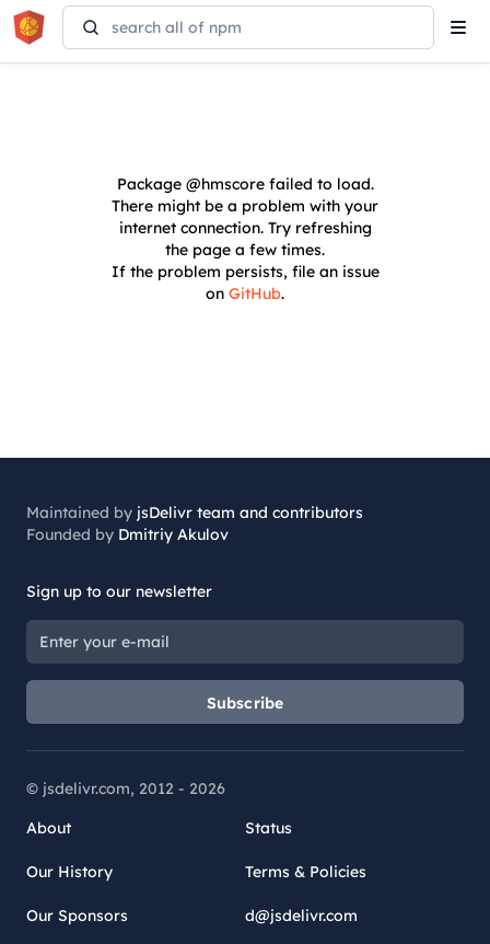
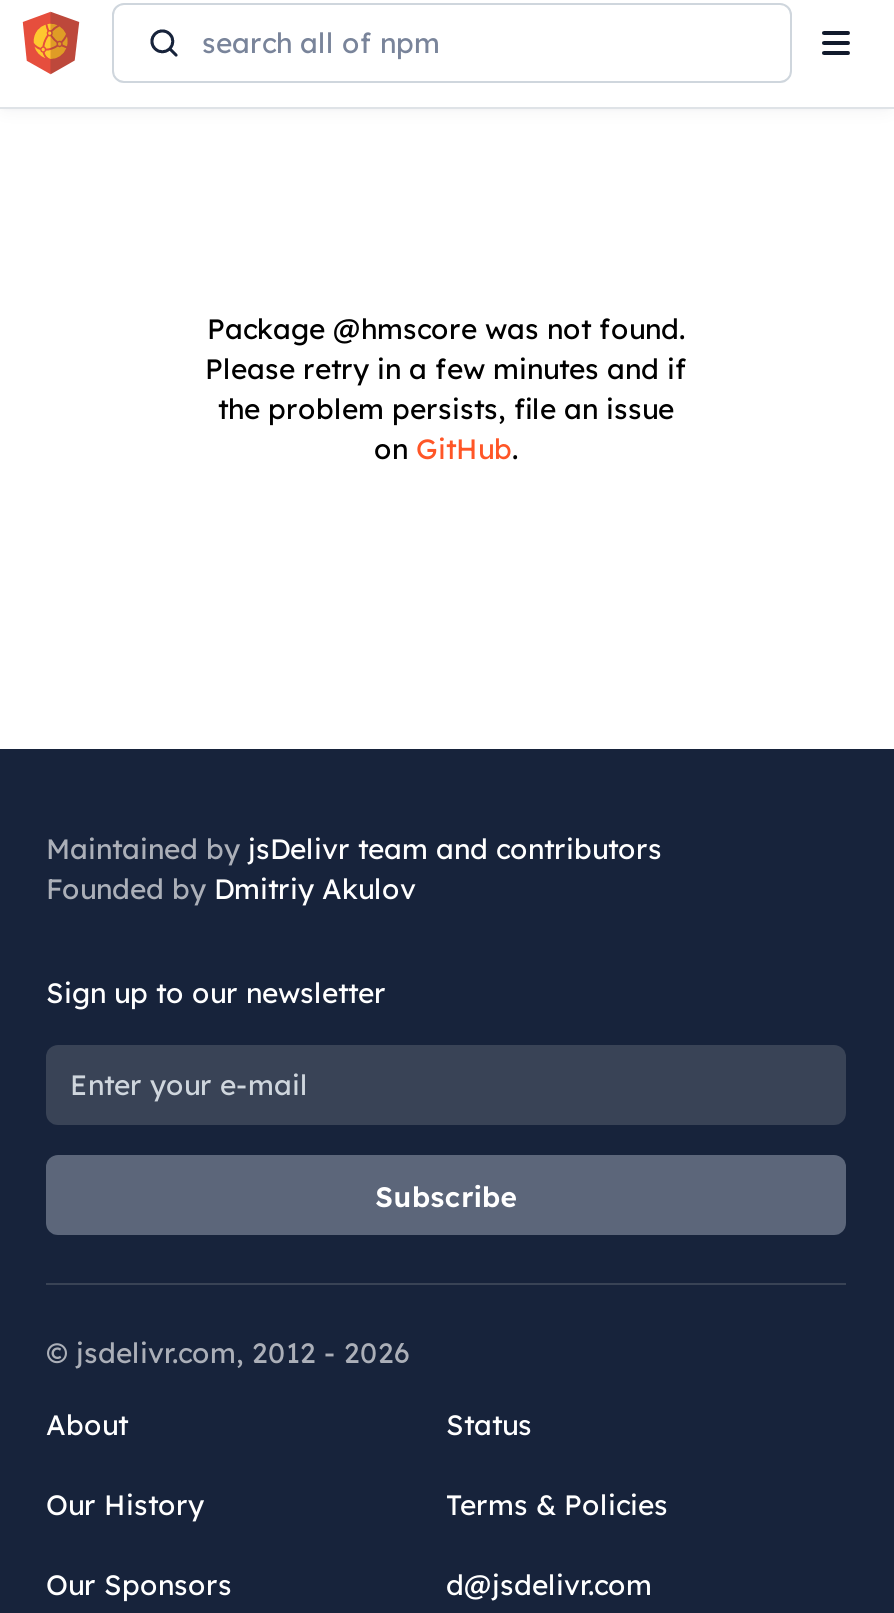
[111,174,379,281] Package @hmscore failed to load. | There might be a problem with your | internet connection. Try refreshing | the page a few times. | If the problem persists, file an issue -> [205,311,687,427] Package @hmscore was not found. | Please retry in a few minutes and if | the problem persists, file an issue

